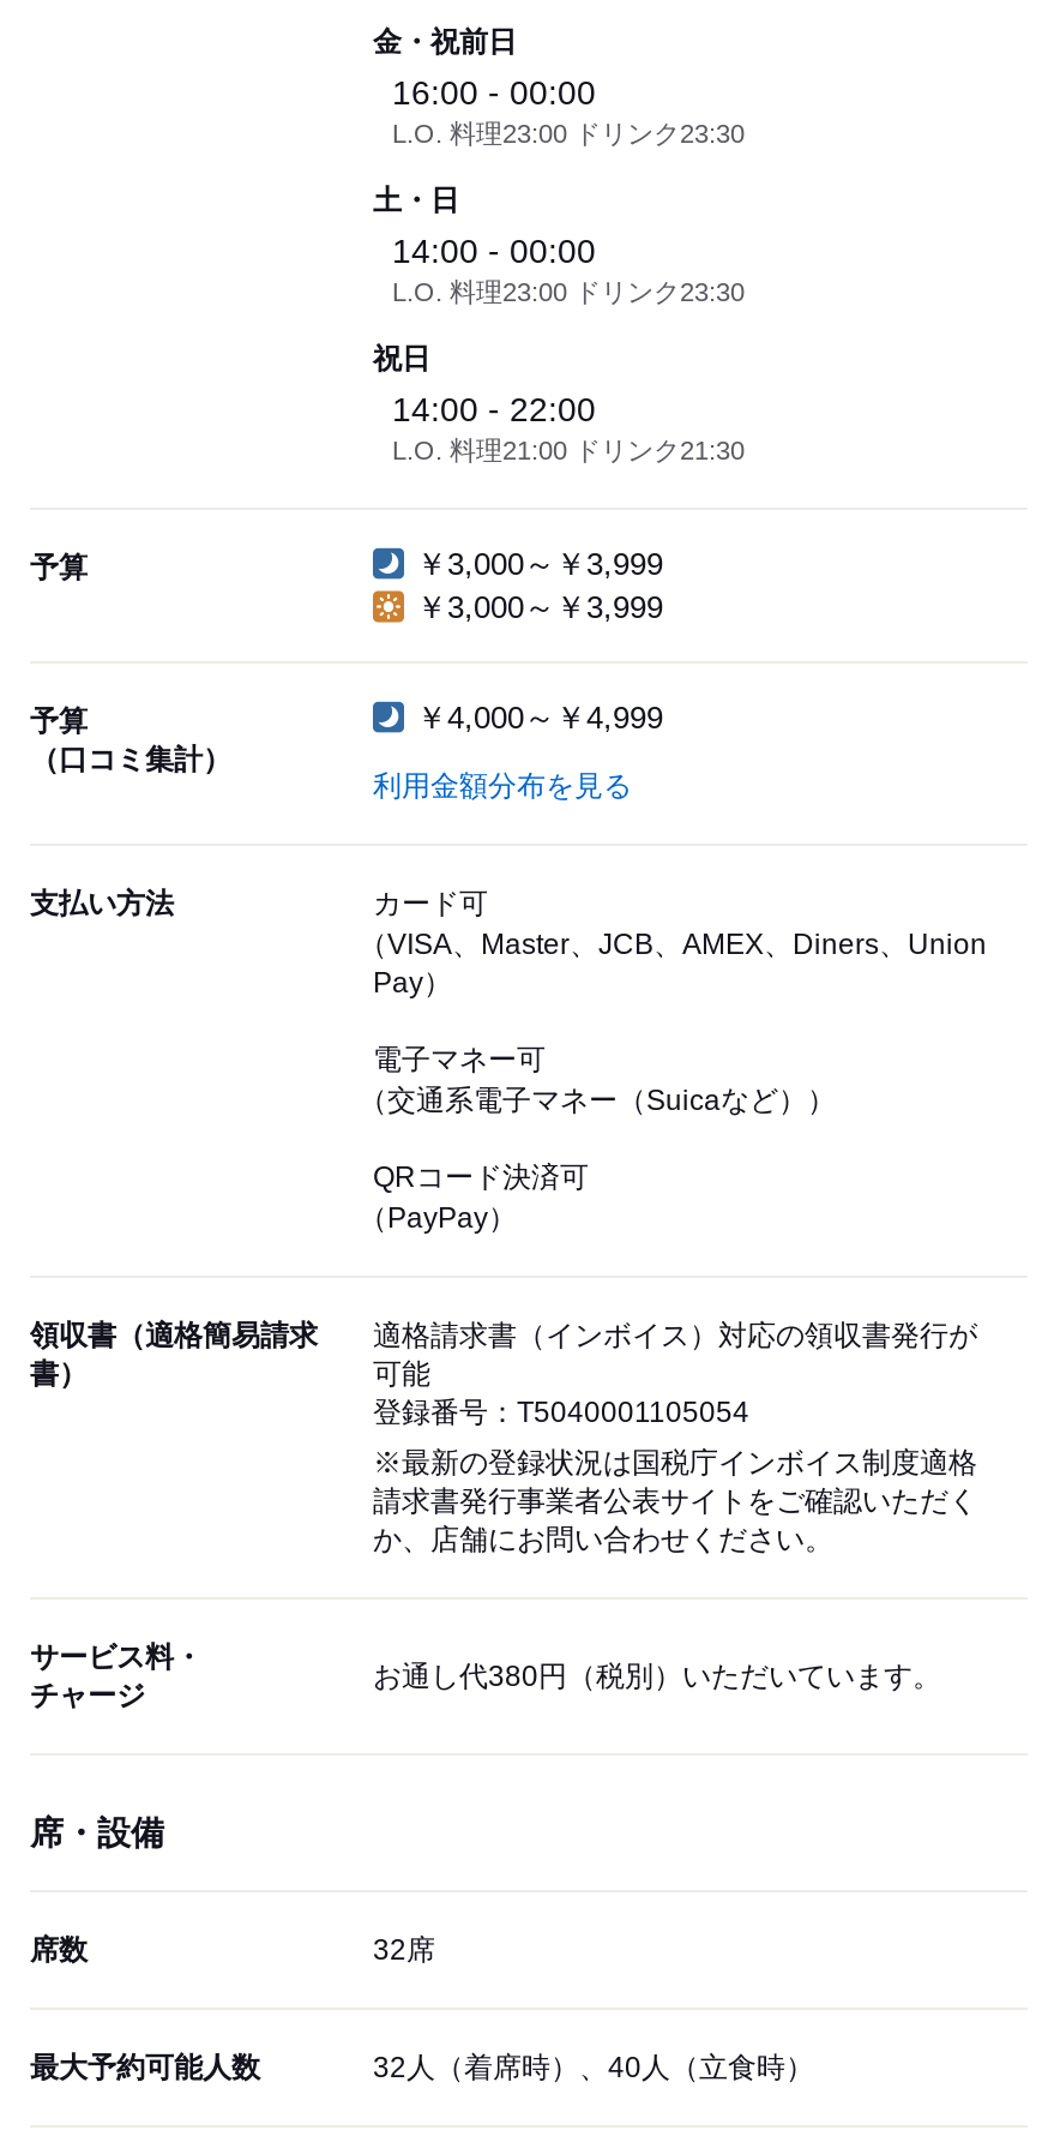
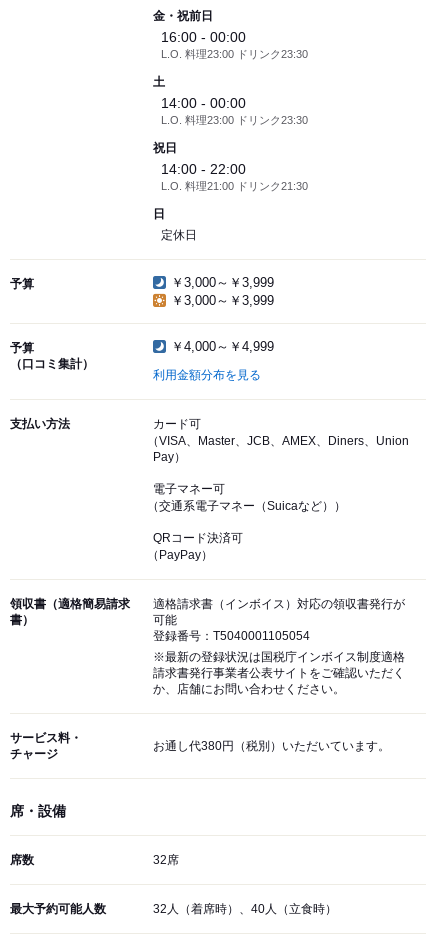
[373,183,459,217] 土・日 -> [153,75,165,89] 土
none -> [153,207,197,242] 日 | 定休日

